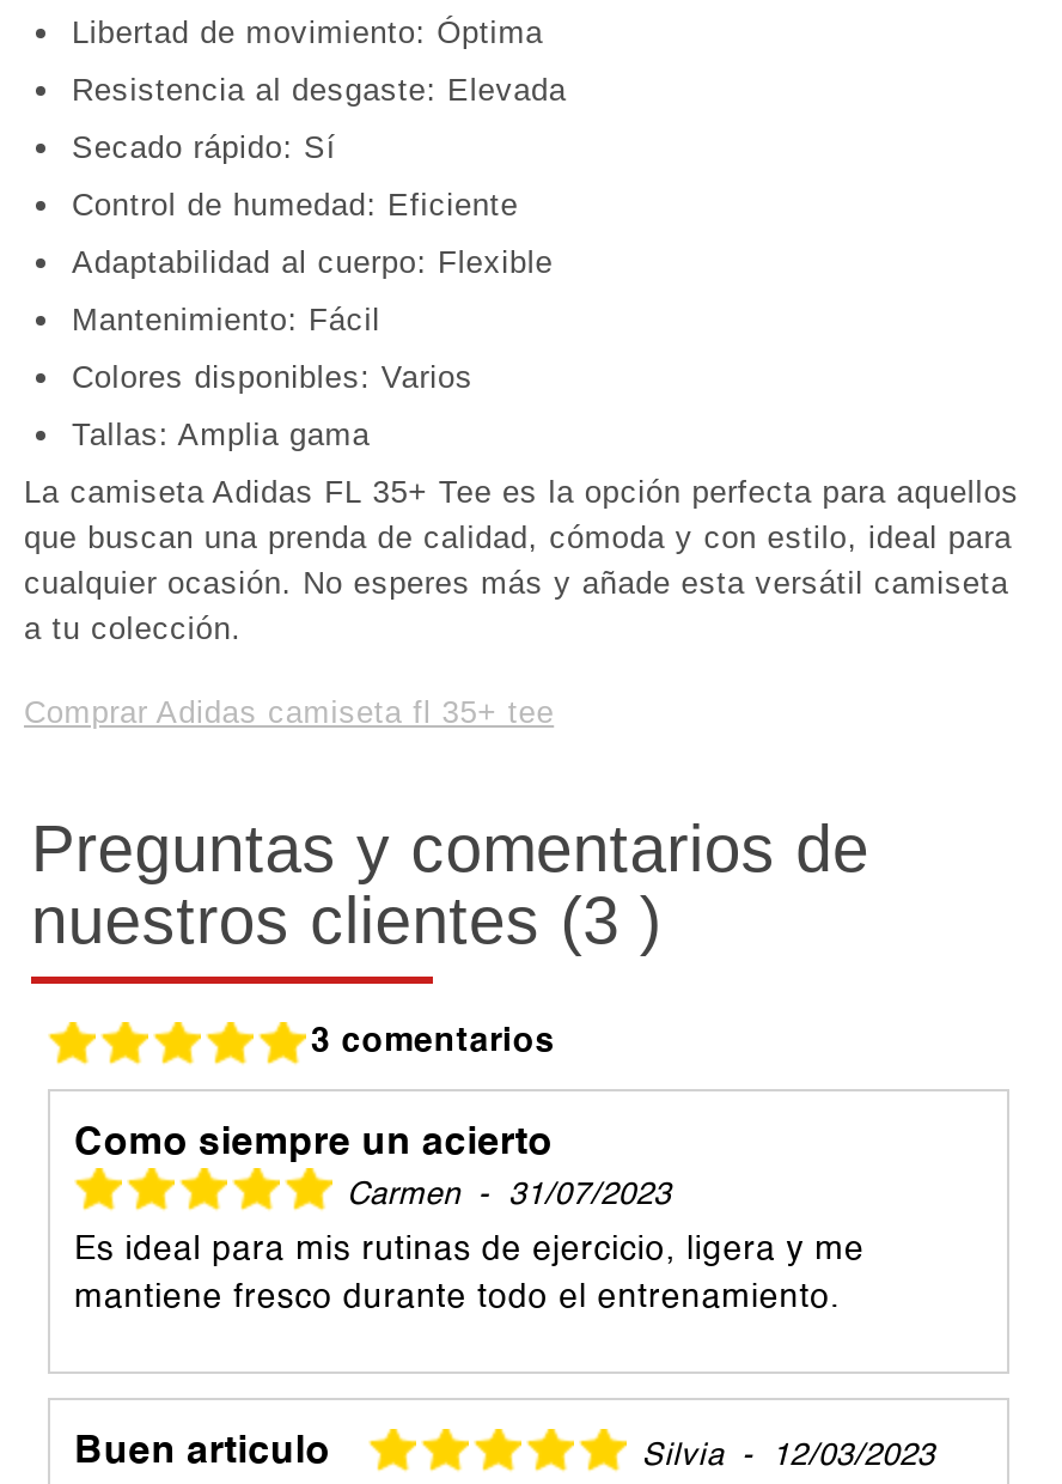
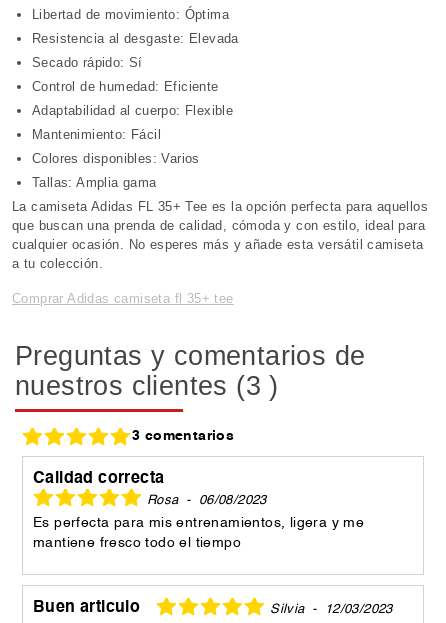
[74,1126,553,1162] Como siempre un acierto -> [33,471,164,486] Calidad correcta
[347,1181,671,1210] Carmen | - 31/07/2023 -> [147,494,267,506] Rosa | - 06/08/2023
[74,1234,864,1265] Es ideal para mis rutinas de ejercicio, ligera y me -> [33,516,364,529] Es perfecta para mis entrenamientos, ligera y me
[74,1282,841,1313] mantiene fresco durante todo el entrenamiento. -> [33,536,241,549] mantiene fresco todo el tiempo

